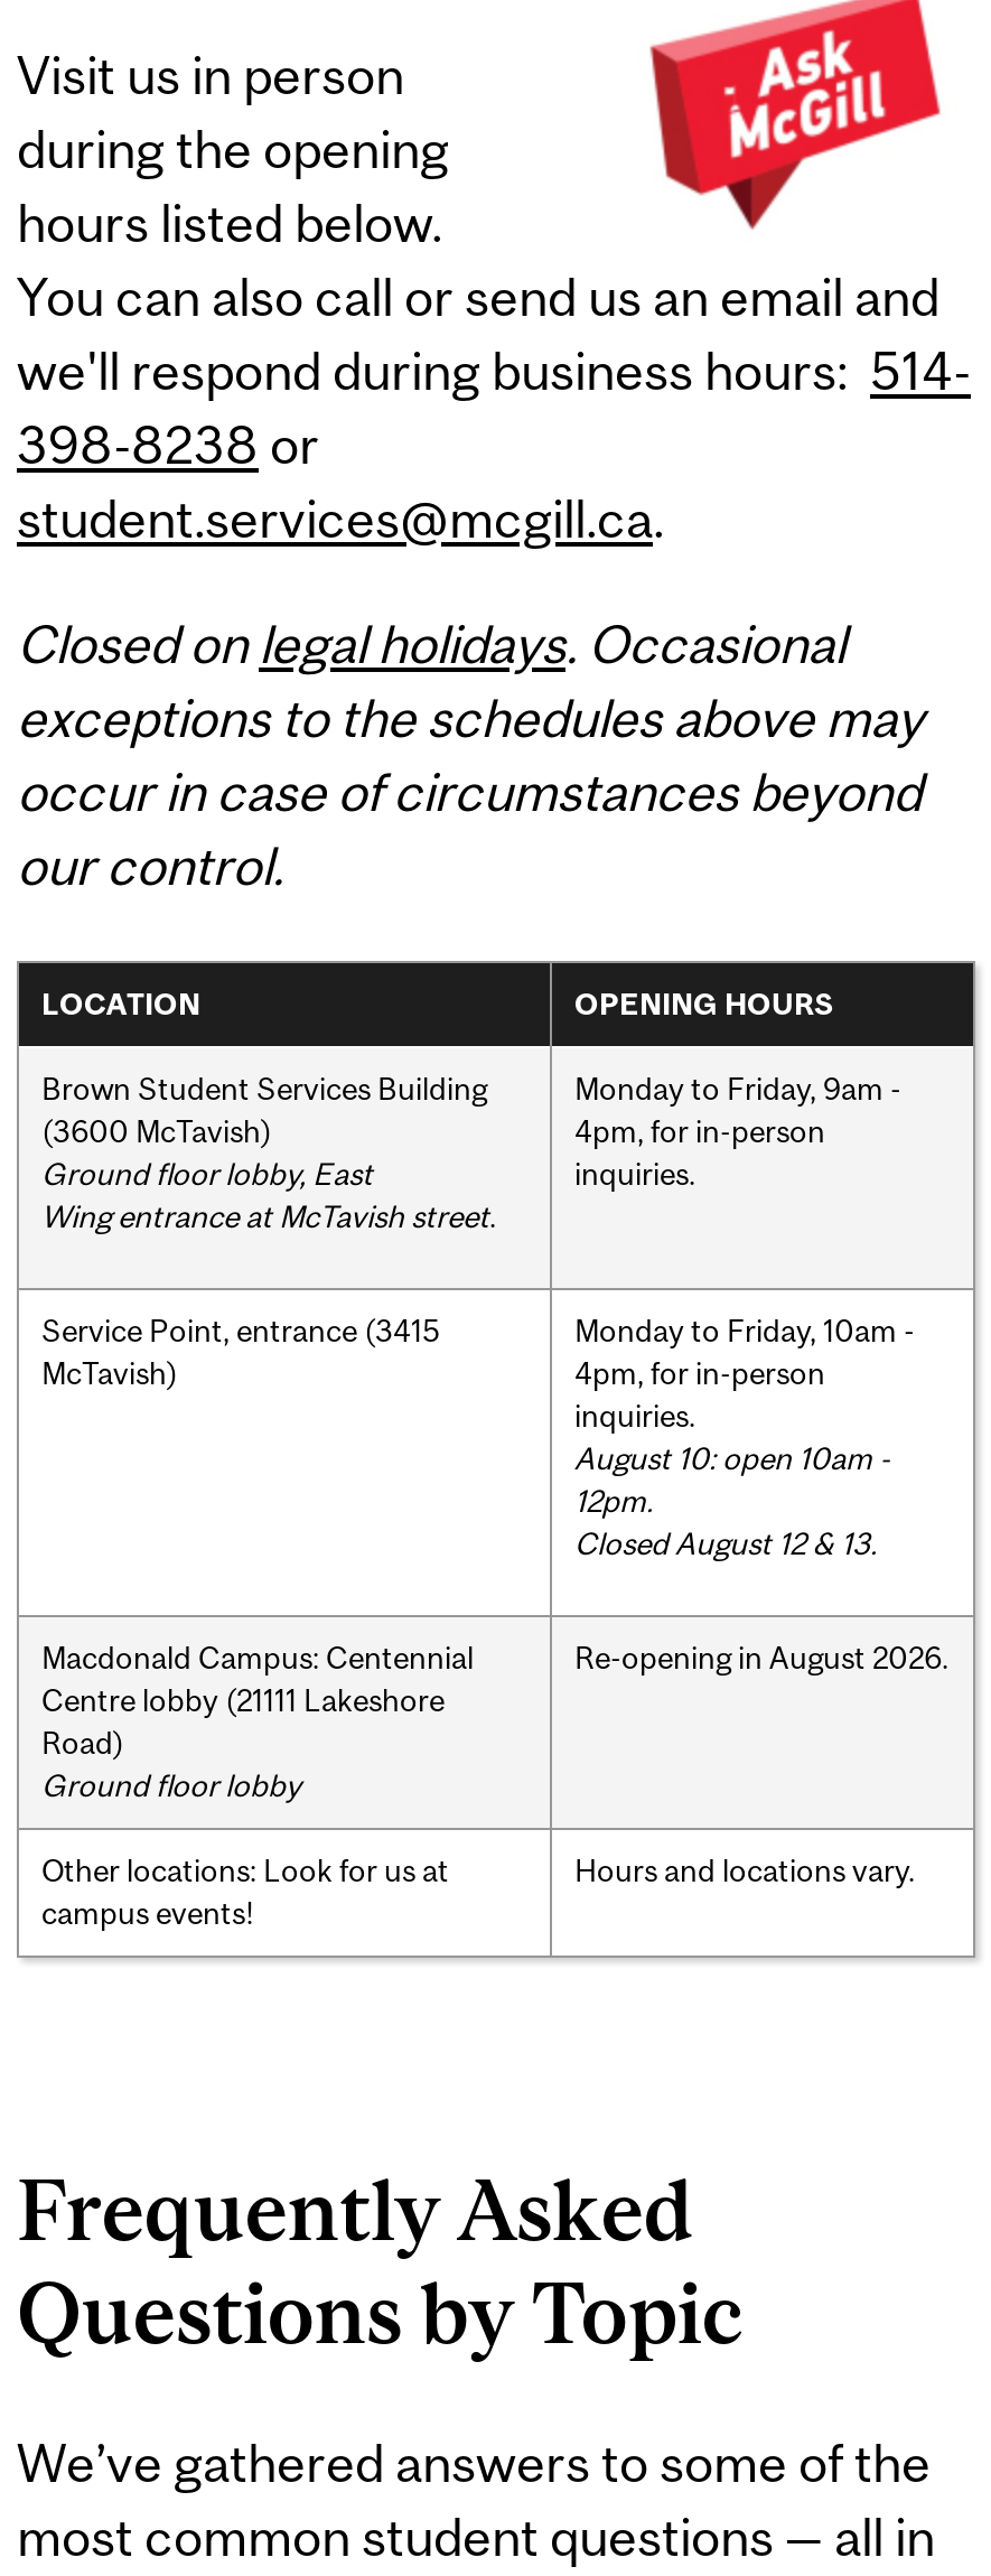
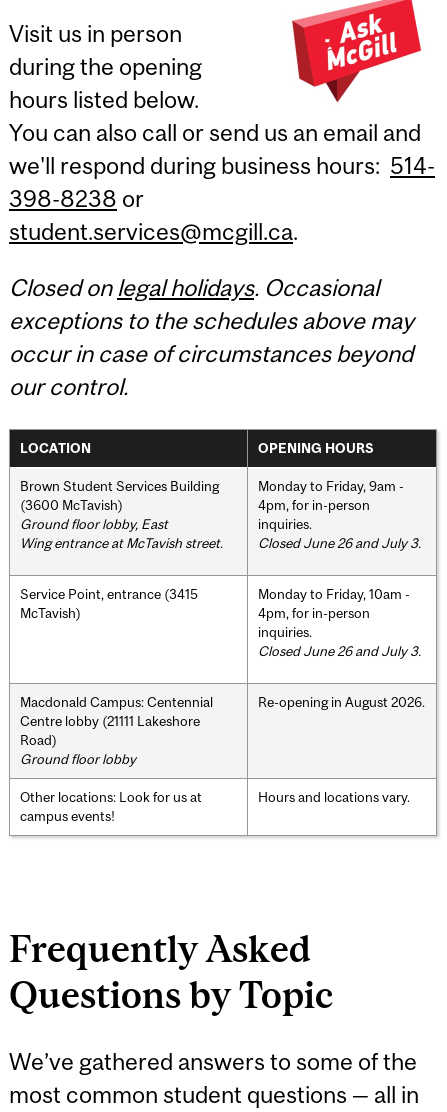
none -> [258,535,421,551] Closed June 26 and July 3.
[574,1439,890,1560] August 10: open 10am - | 12pm. | Closed August 12 & 13. -> [258,643,421,659] Closed June 26 and July 3.

